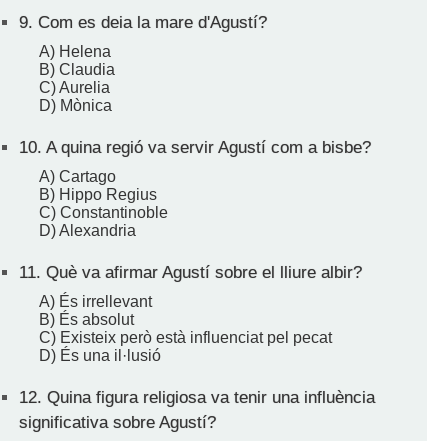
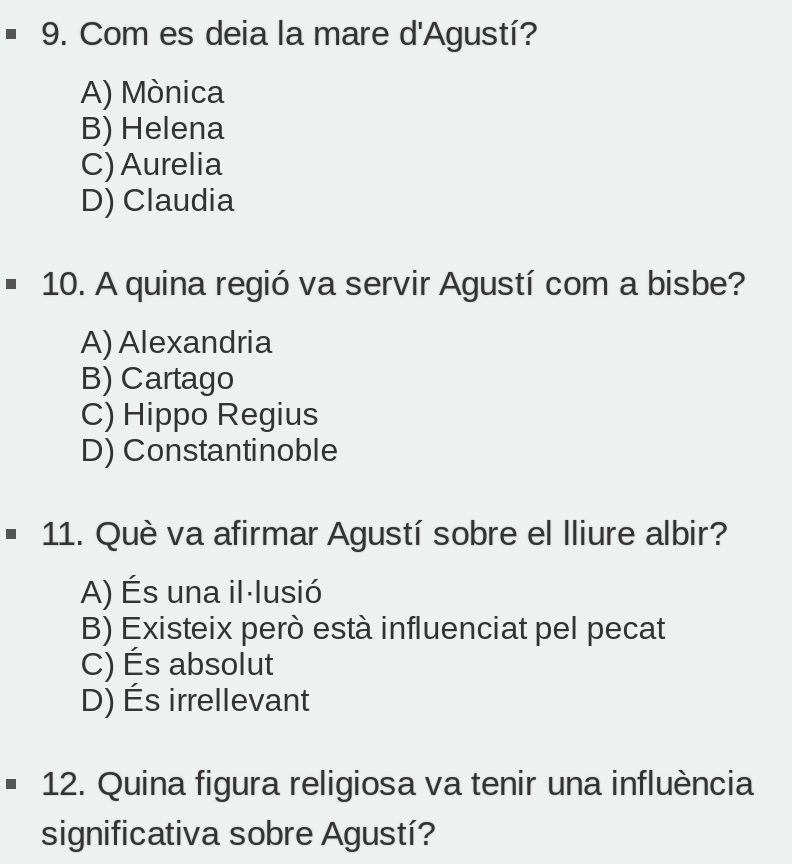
[39,43,111,60] A) Helena -> [81,75,225,109] A) Mònica
[39,61,115,78] B) Claudia -> [81,111,225,145] B) Helena
[39,97,112,114] D) Mònica -> [81,183,235,217] D) Claudia
[39,168,168,239] A) Cartago | B) Hippo Regius | C) Constantinoble | D) Alexandria -> [81,325,339,467] A) Alexandria | B) Cartago | C) Hippo Regius | D) Constantinoble
[39,293,332,364] A) És irrellevant | B) És absolut | C) Existeix però està influenciat pel pecat | D) És una il·lusió -> [81,575,665,717] A) És una il·lusió | B) Existeix però està influenciat pel pecat | C) És absolut | D) És irrellevant

